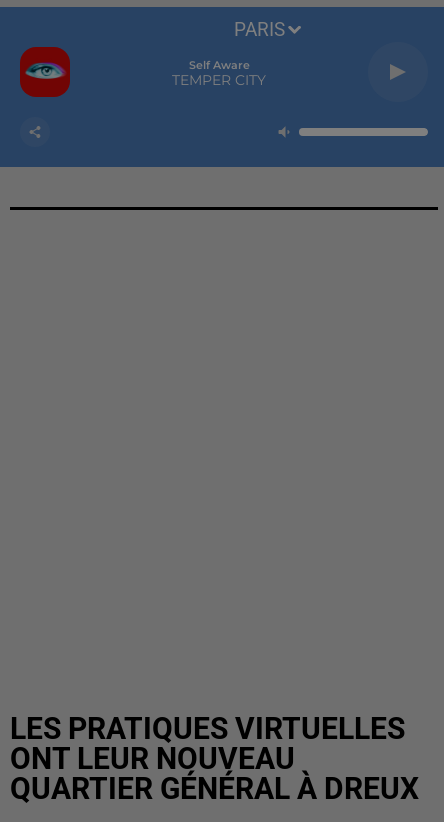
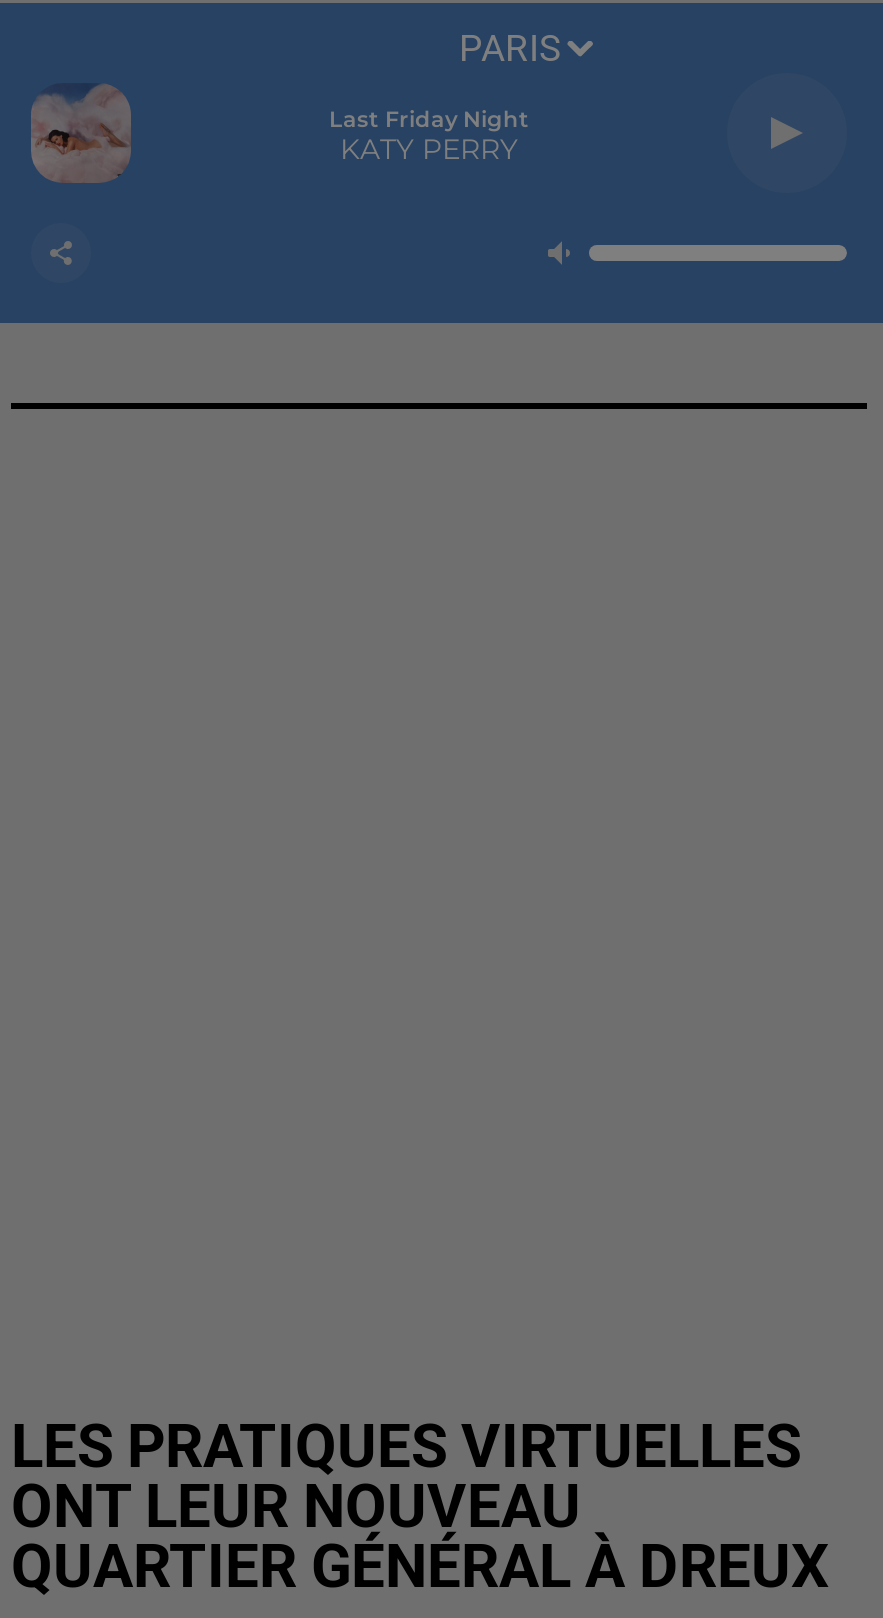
[19,46,71,98] [image] -> [29,83,133,185] [image]
[172,58,266,89] Self Aware | TEMPER CITY -> [329,105,529,167] Last Friday Night | KATY PERRY

